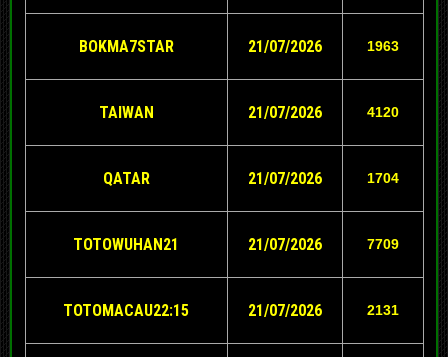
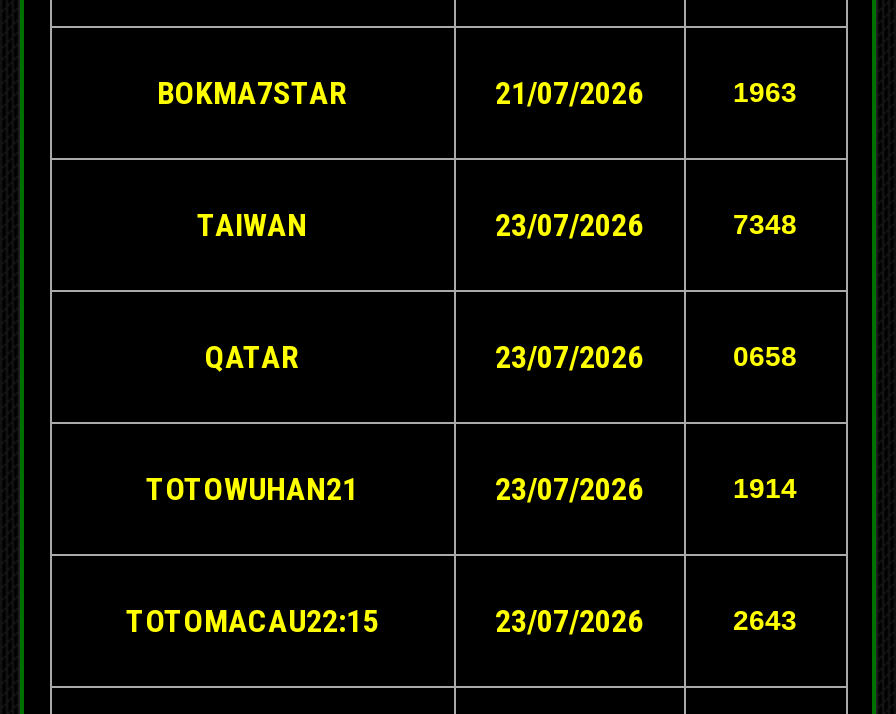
[247,103,321,122] 21/07/2026 -> [495,206,643,244] 23/07/2026
[366,104,398,120] 4120 -> [733,208,797,240] 7348
[247,169,321,188] 21/07/2026 -> [495,338,643,376] 23/07/2026
[366,170,398,186] 1704 -> [733,340,797,372] 0658
[247,235,321,254] 21/07/2026 -> [495,470,643,508] 23/07/2026
[366,236,398,252] 7709 -> [733,472,797,504] 1914
[247,301,321,320] 21/07/2026 -> [495,602,643,640] 23/07/2026
[366,302,398,318] 2131 -> [733,604,797,636] 2643

